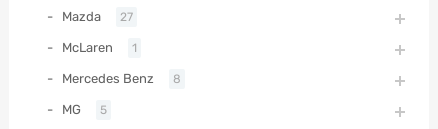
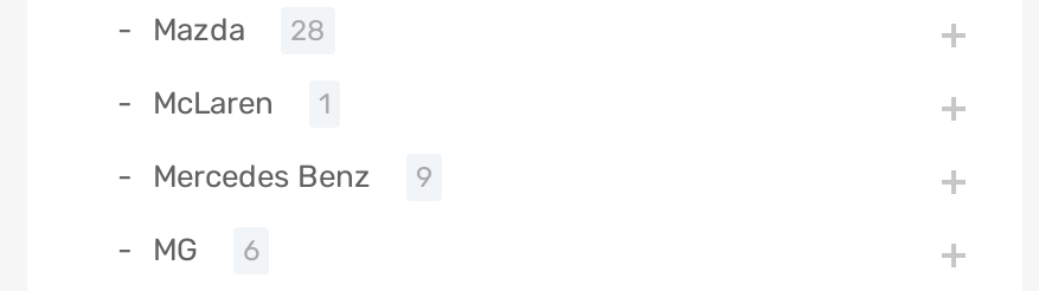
[62,9,133,24] Mazda 27 -> [153,12,326,48] Mazda 28
[62,71,181,86] Mercedes Benz 8 -> [153,159,432,194] Mercedes Benz 9
[62,102,107,117] MG 5 -> [153,232,259,268] MG 6

